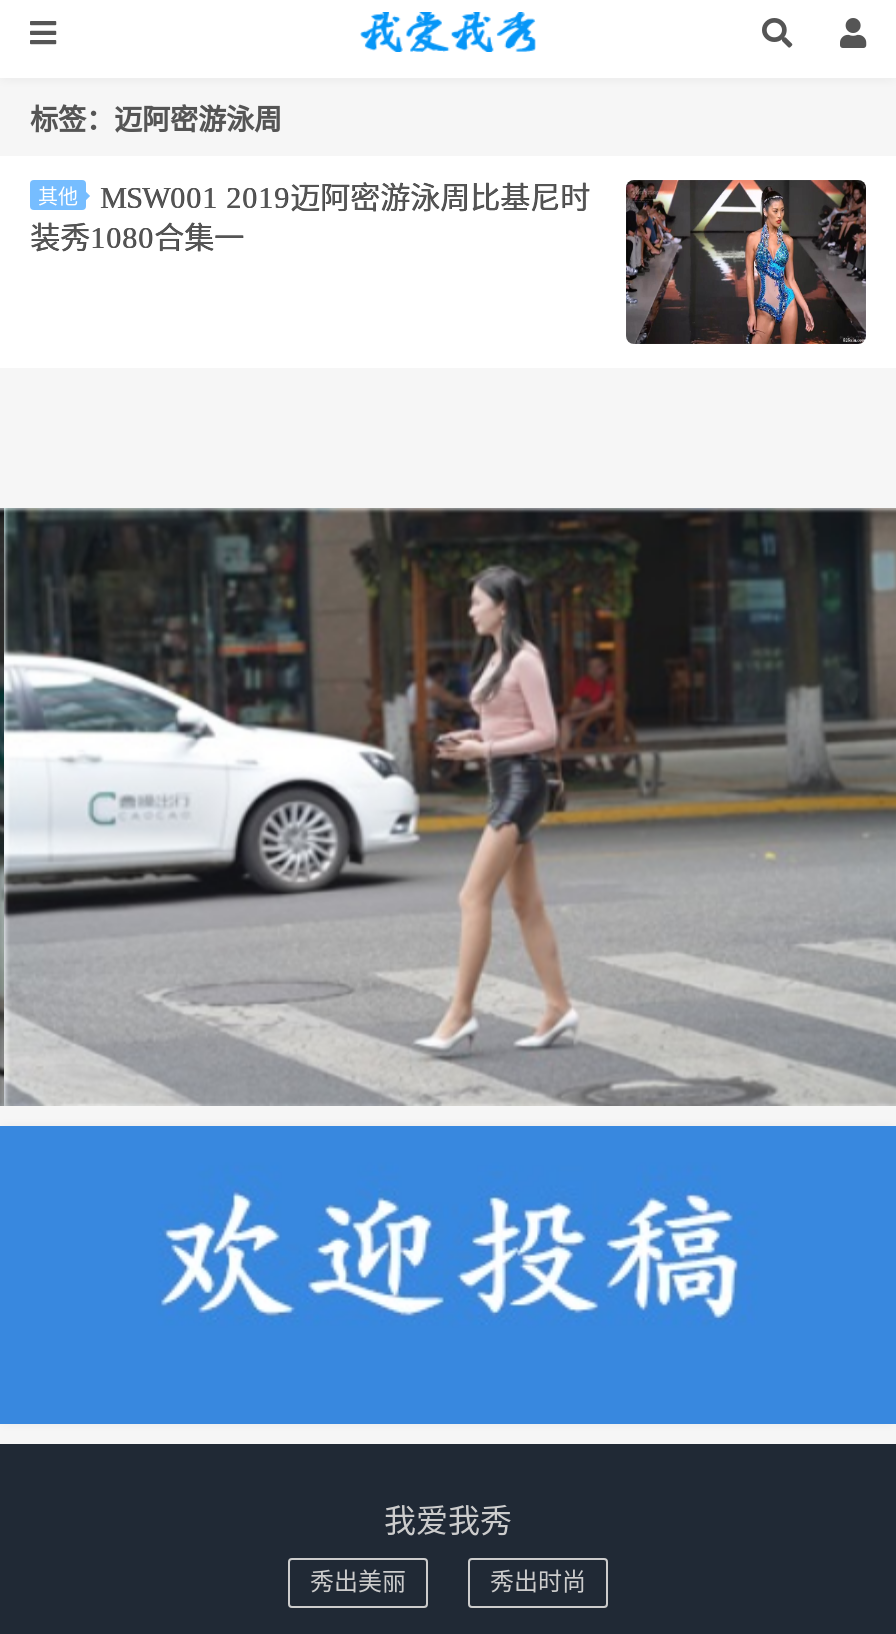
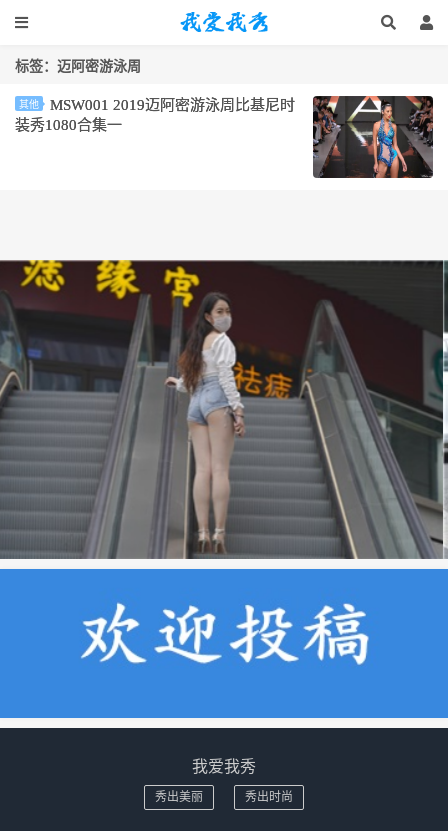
[6,506,890,1106] [image] -> [3,259,445,559] [image]

